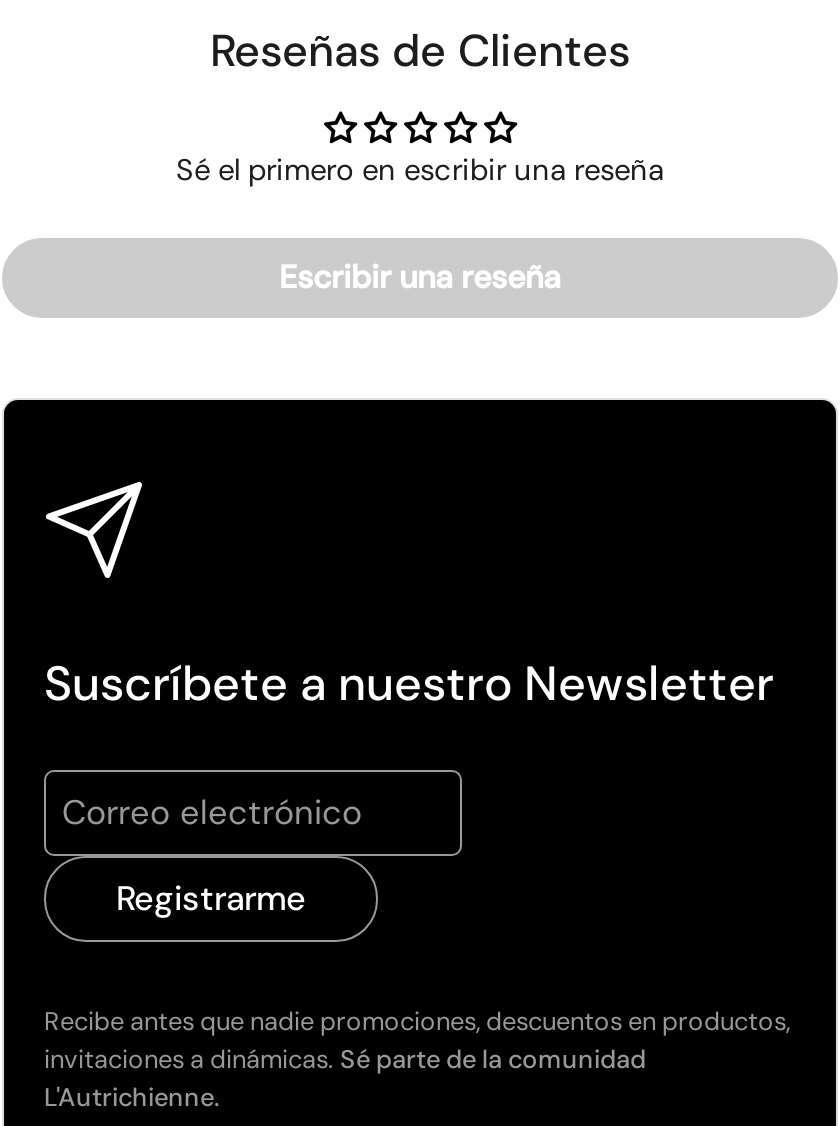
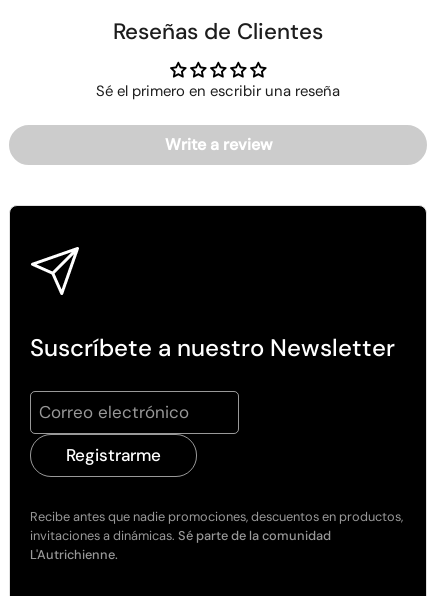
[279,256,561,298] Escribir una reseña -> [164,134,271,155] Write a review

